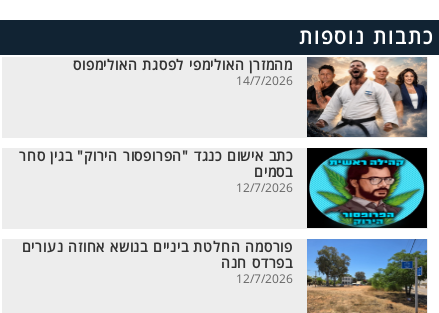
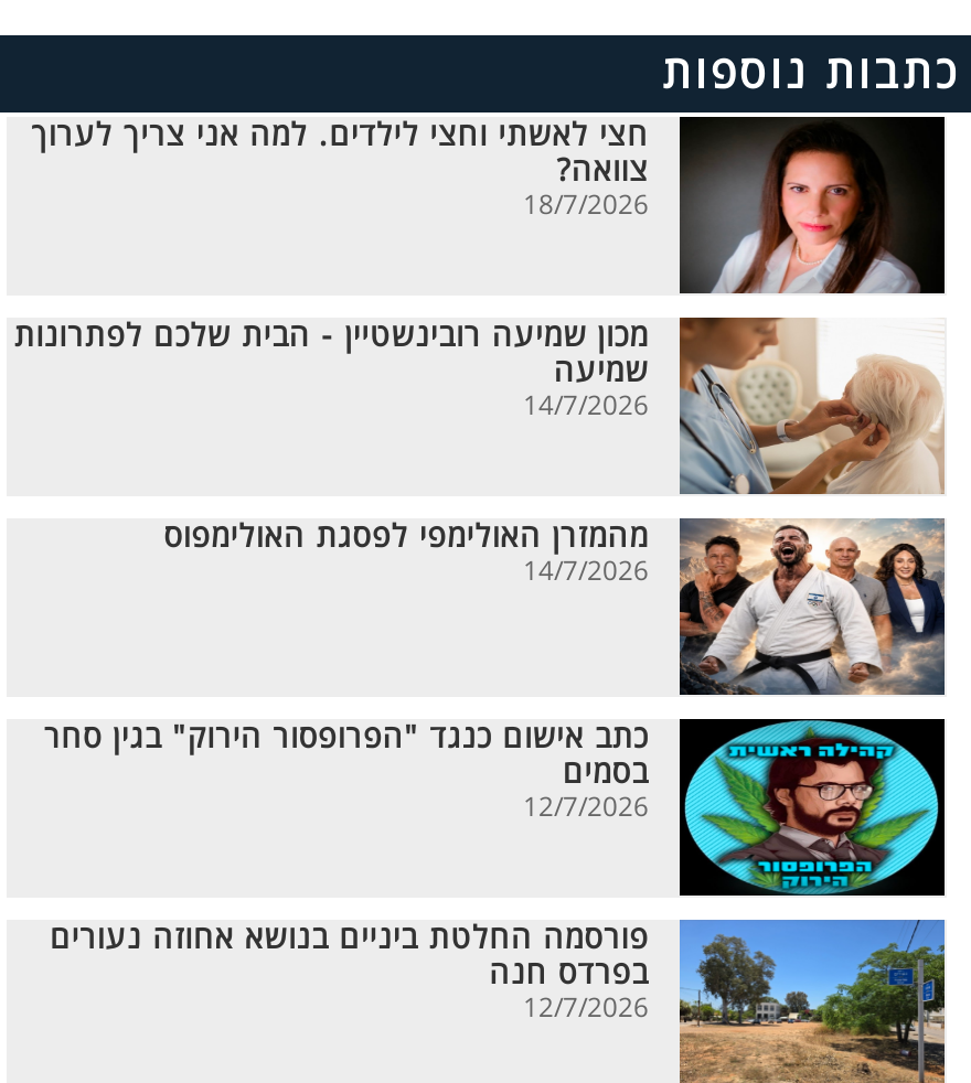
none -> [14,315,945,496] [image] | מכון שמיעה רובינשטיין - הבית שלכם לפתרונות | שמיעה | 14/7/2026
none -> [31,117,945,296] [image] | חצי לאשתי וחצי לילדים. למה אני צריך לערוך | צוואה? | 18/7/2026

